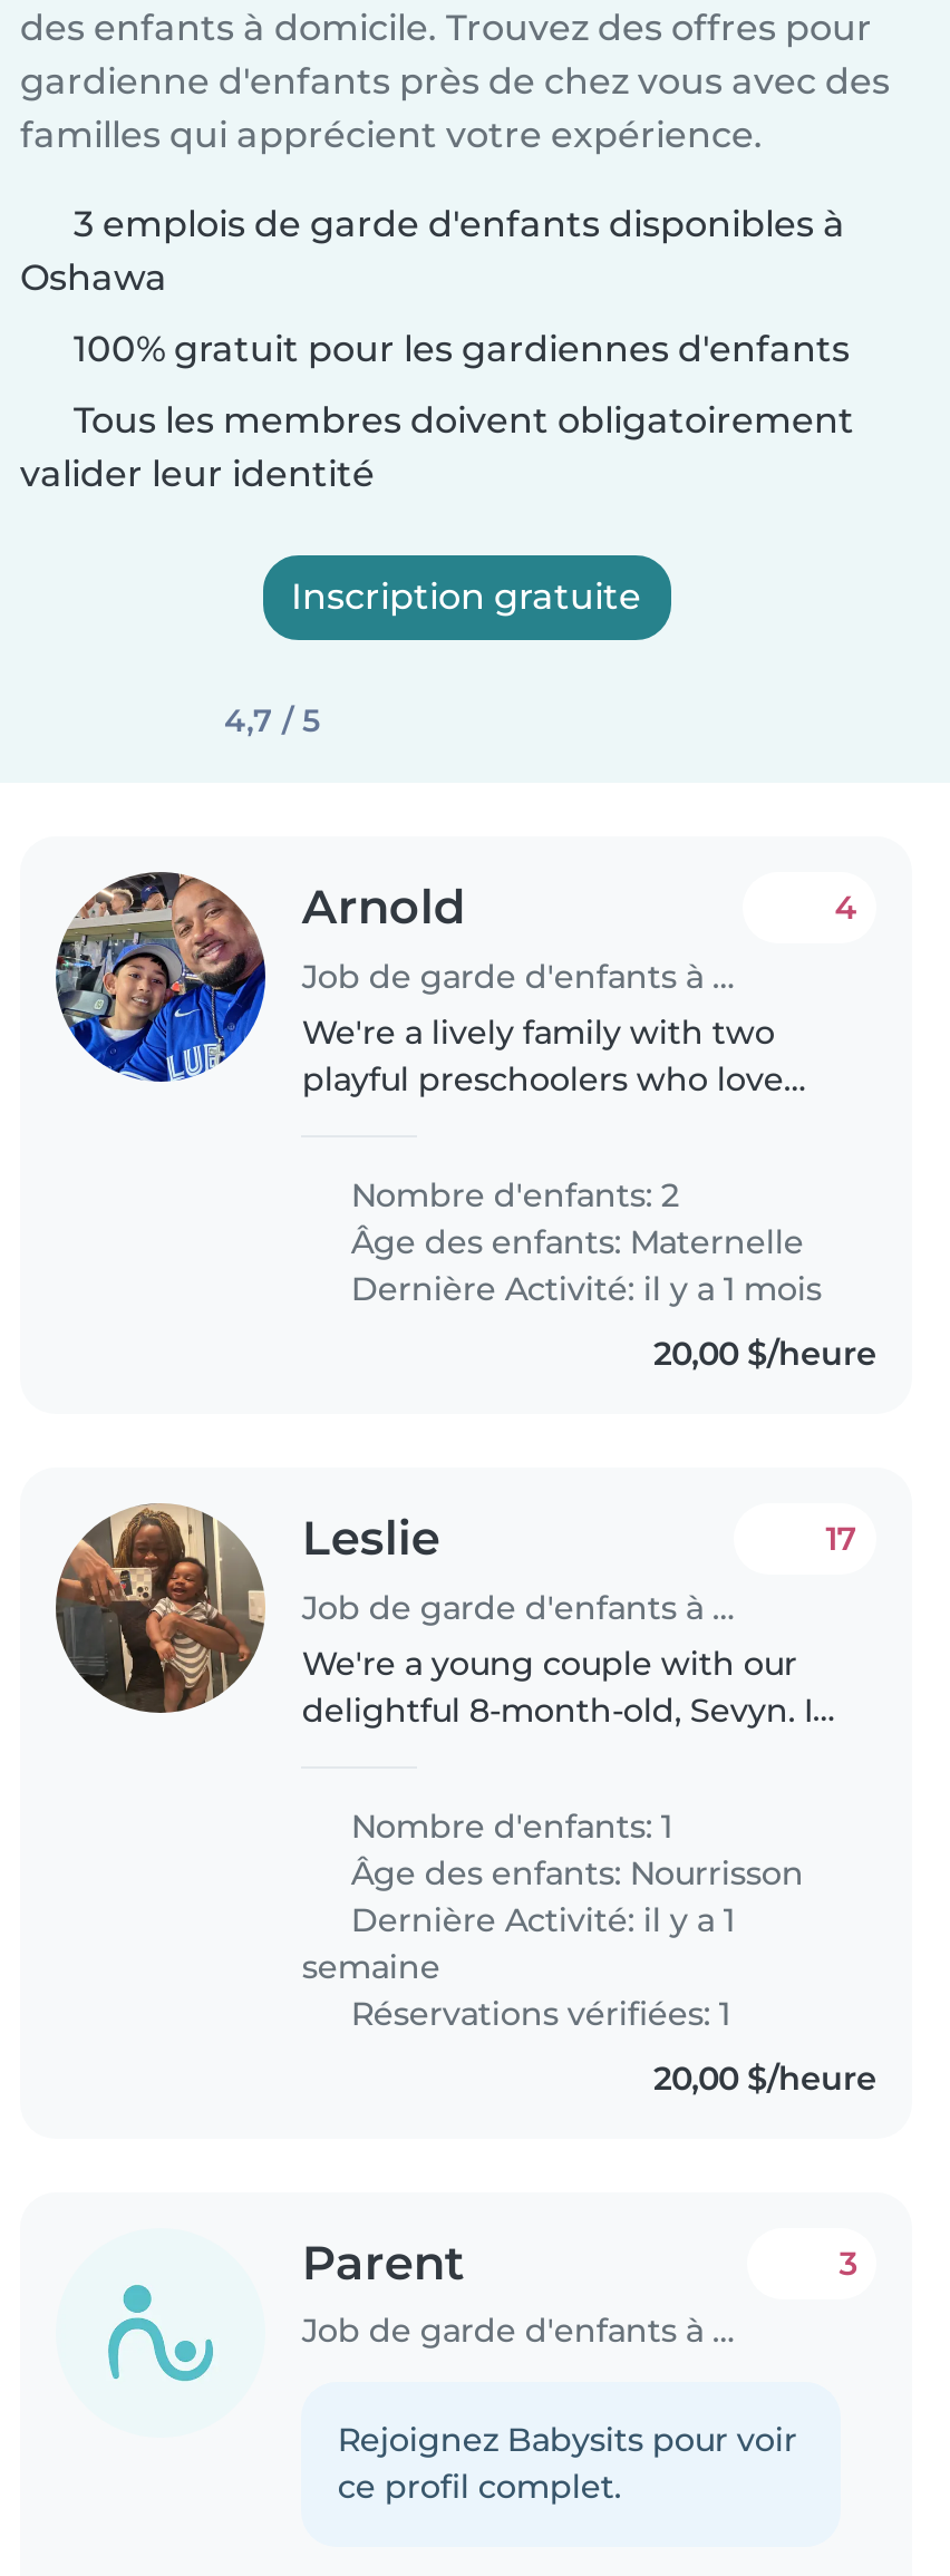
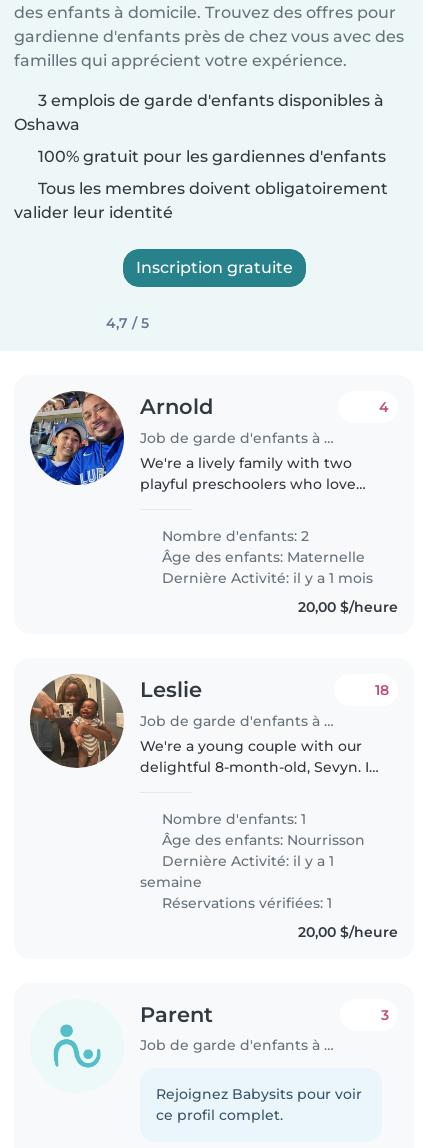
[826,1518,857,1559] 17 -> [375,681,389,699] 18

